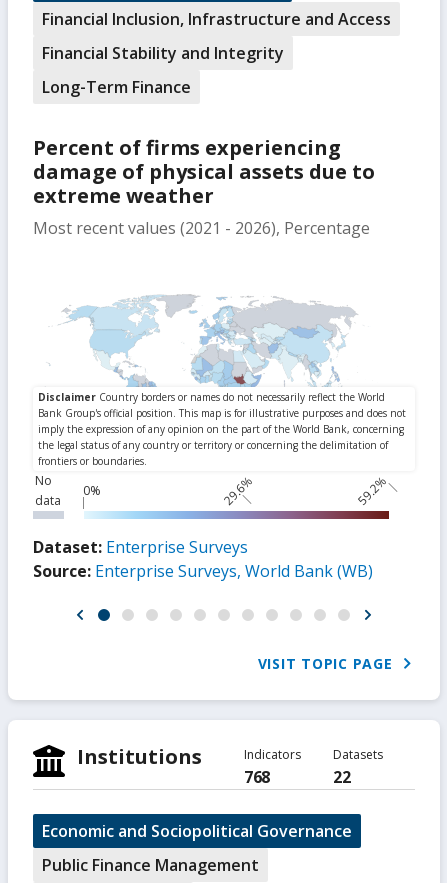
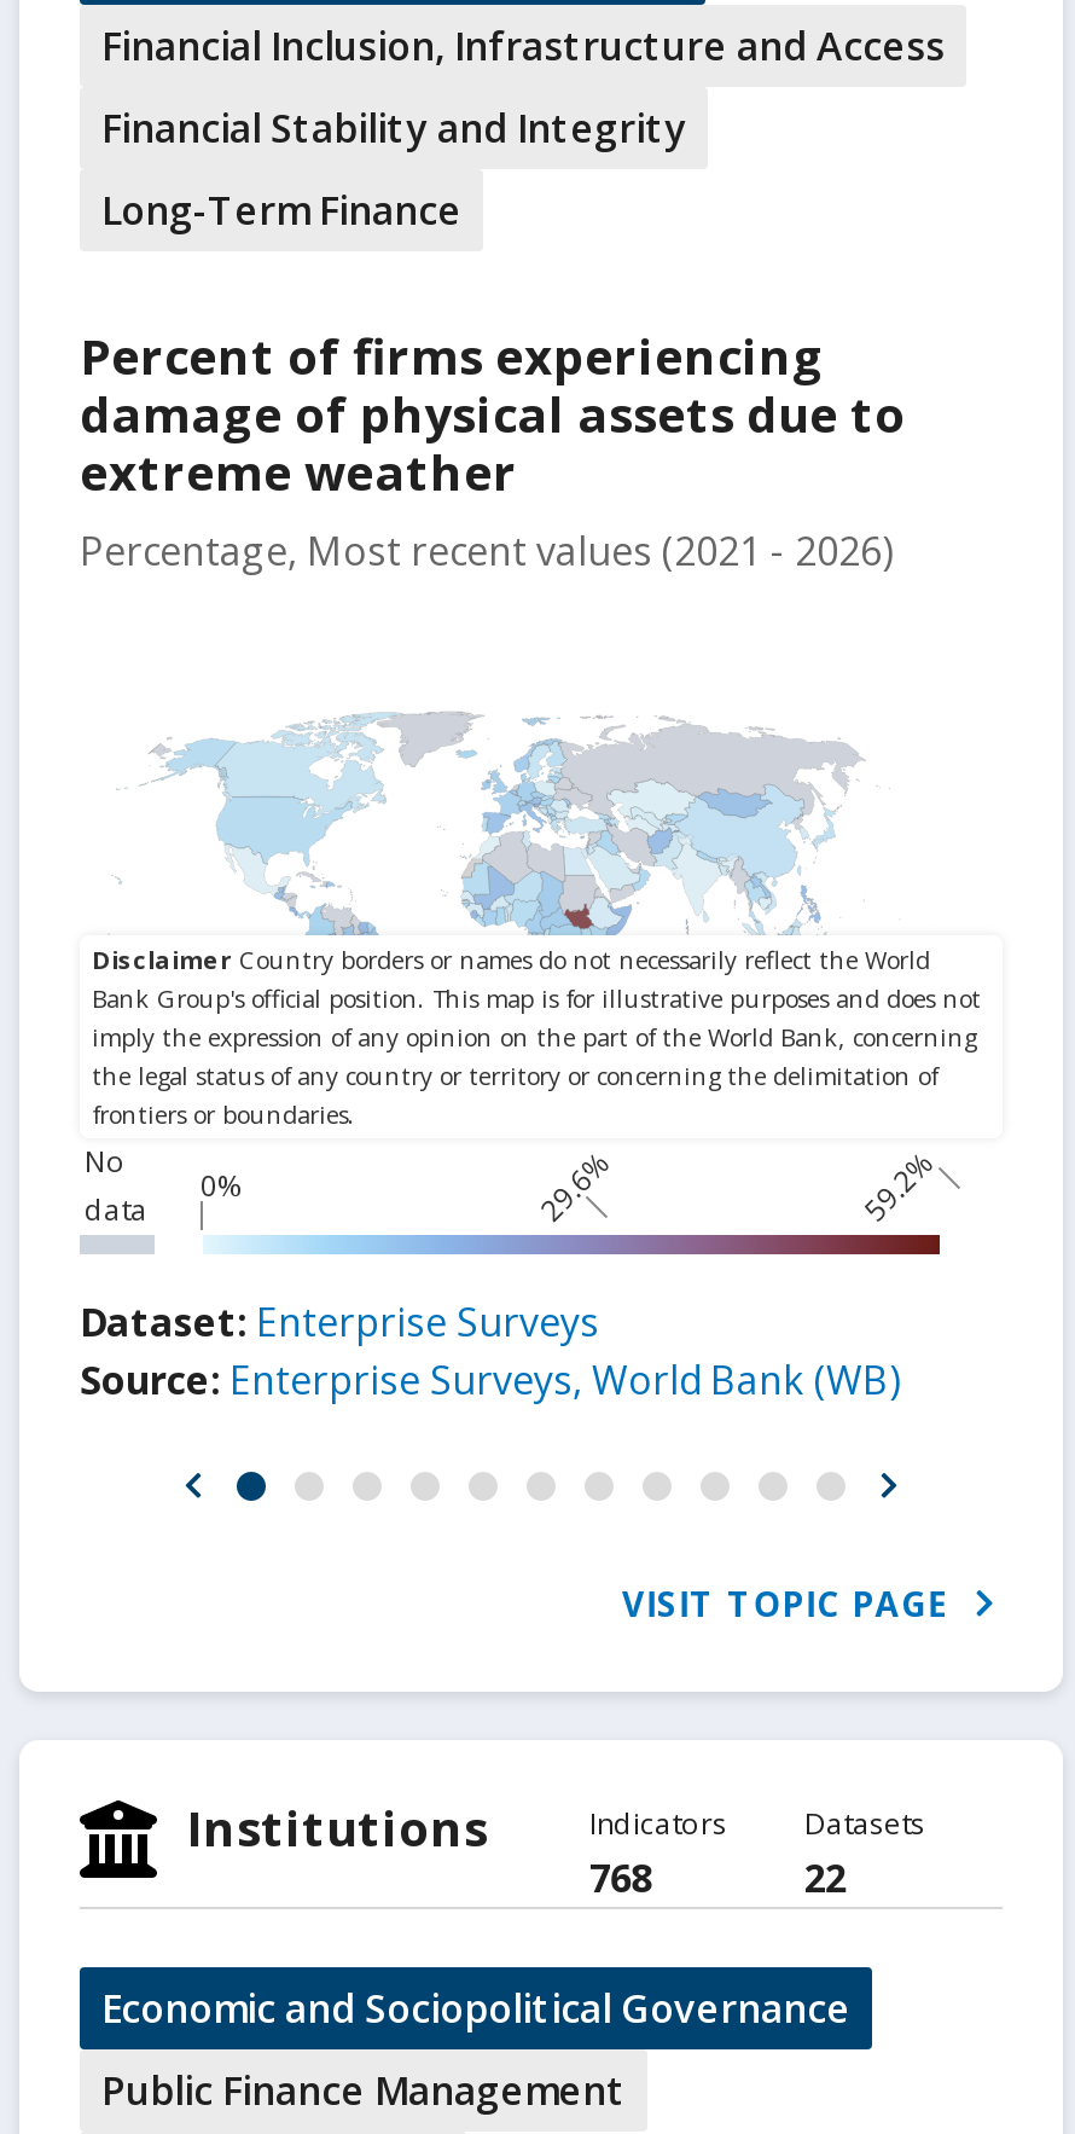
[33,217,370,239] Most recent values (2021 - 2026), Percentage -> [80,524,894,578] Percentage, Most recent values (2021 - 2026)

